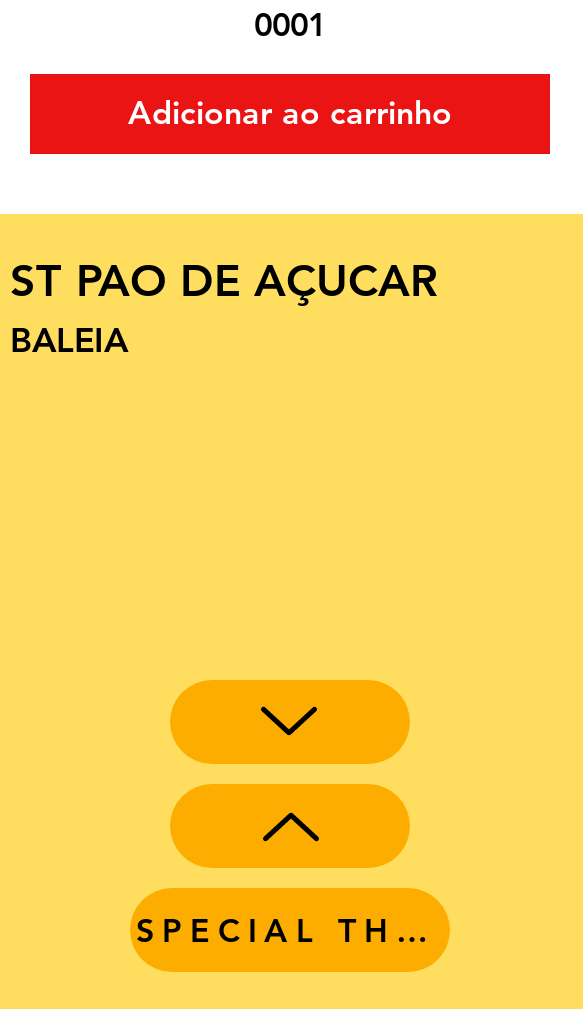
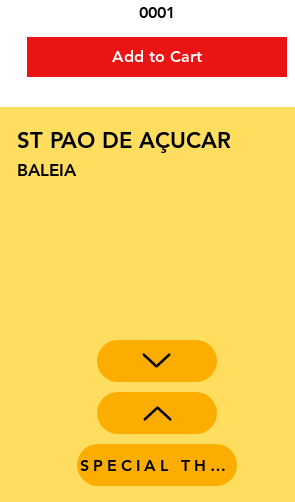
[128,94,452,132] Adicionar ao carrinho -> [112,47,202,66] Add to Cart

